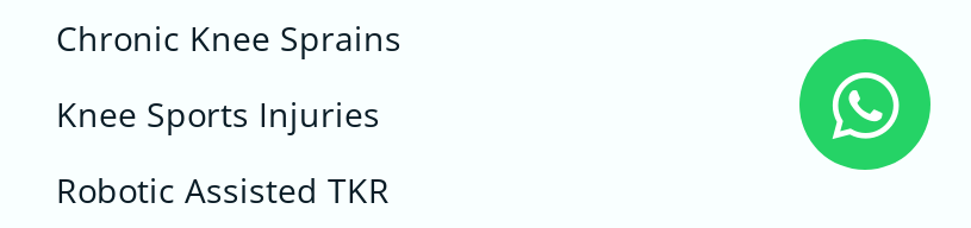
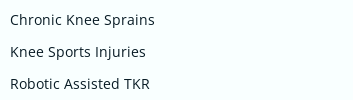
[797,37,933,172] [image] -> none

